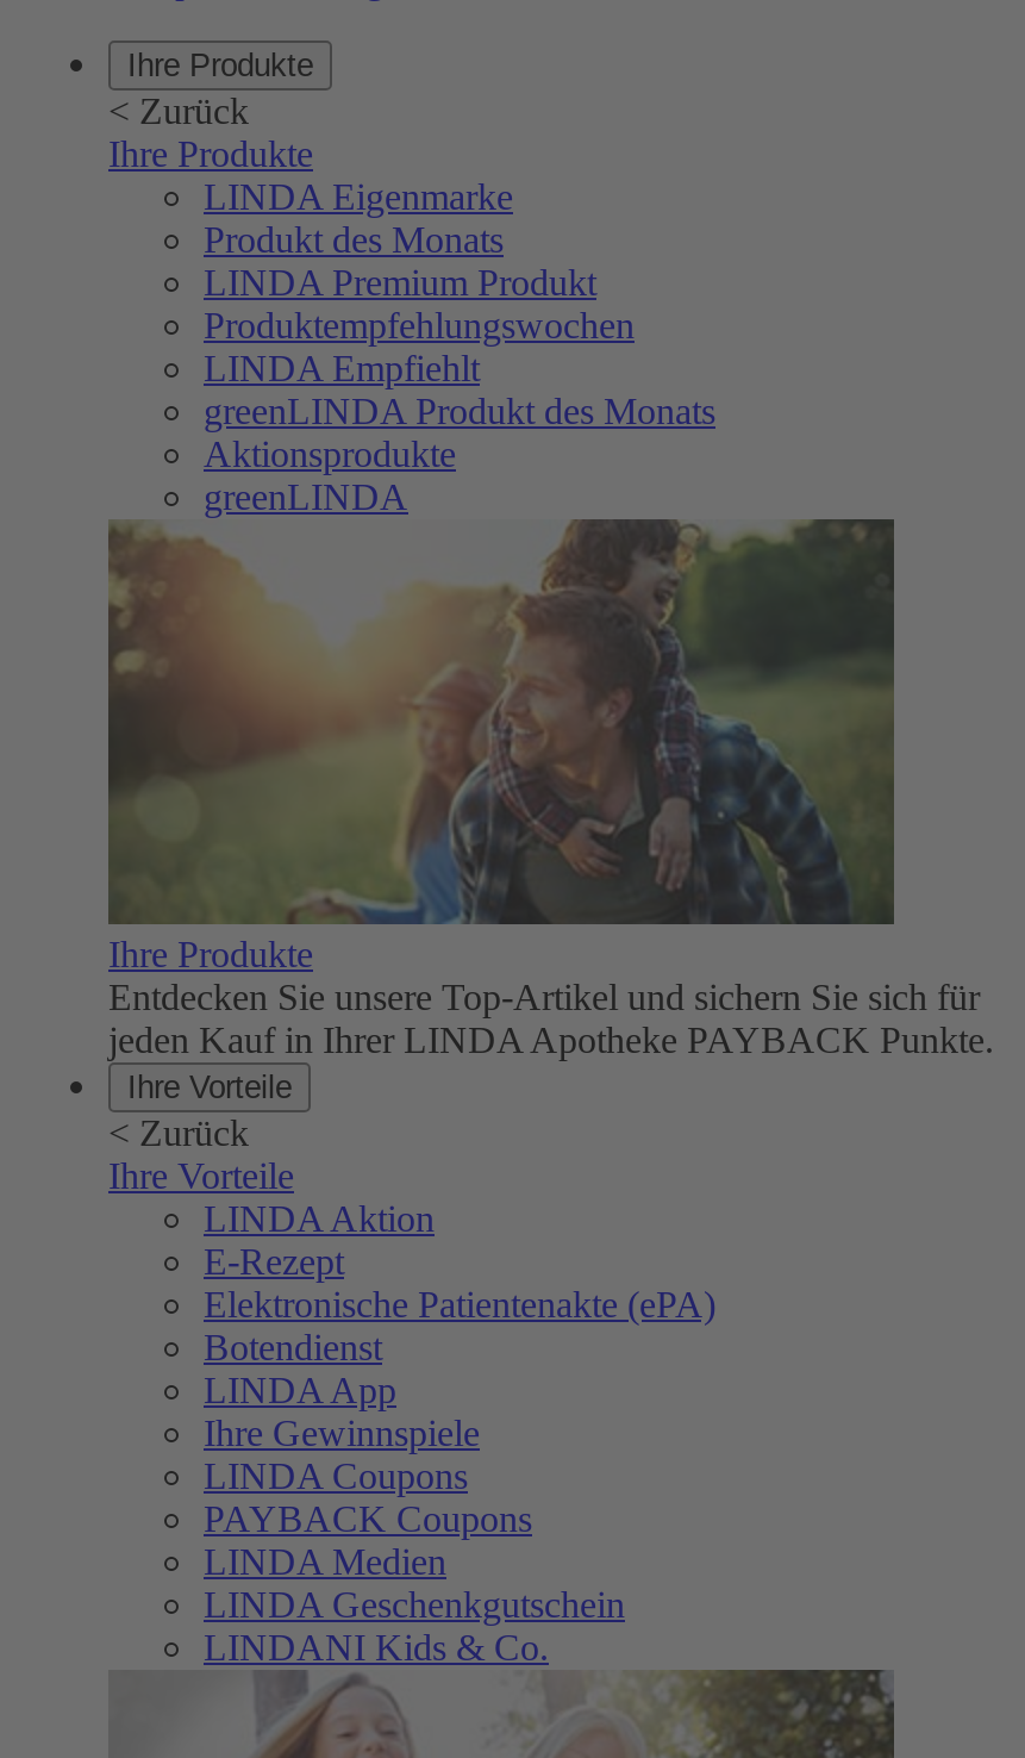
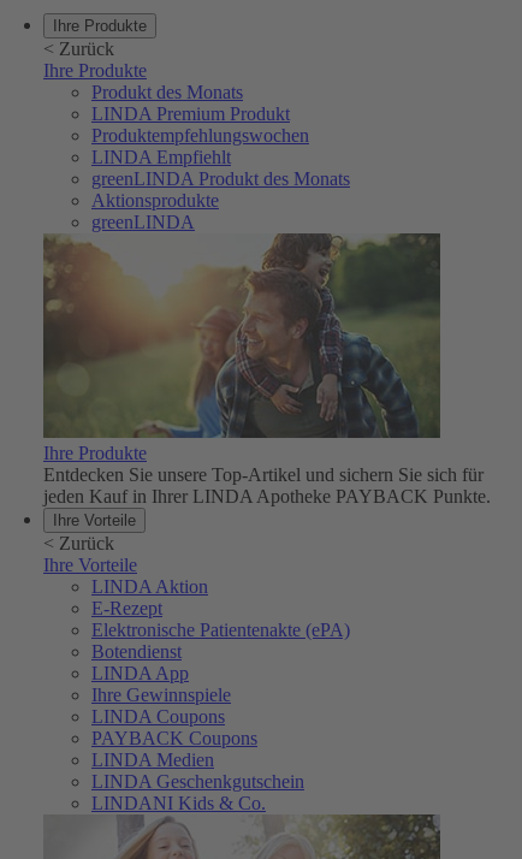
[204,176,513,217] LINDA Eigenmarke -> none

